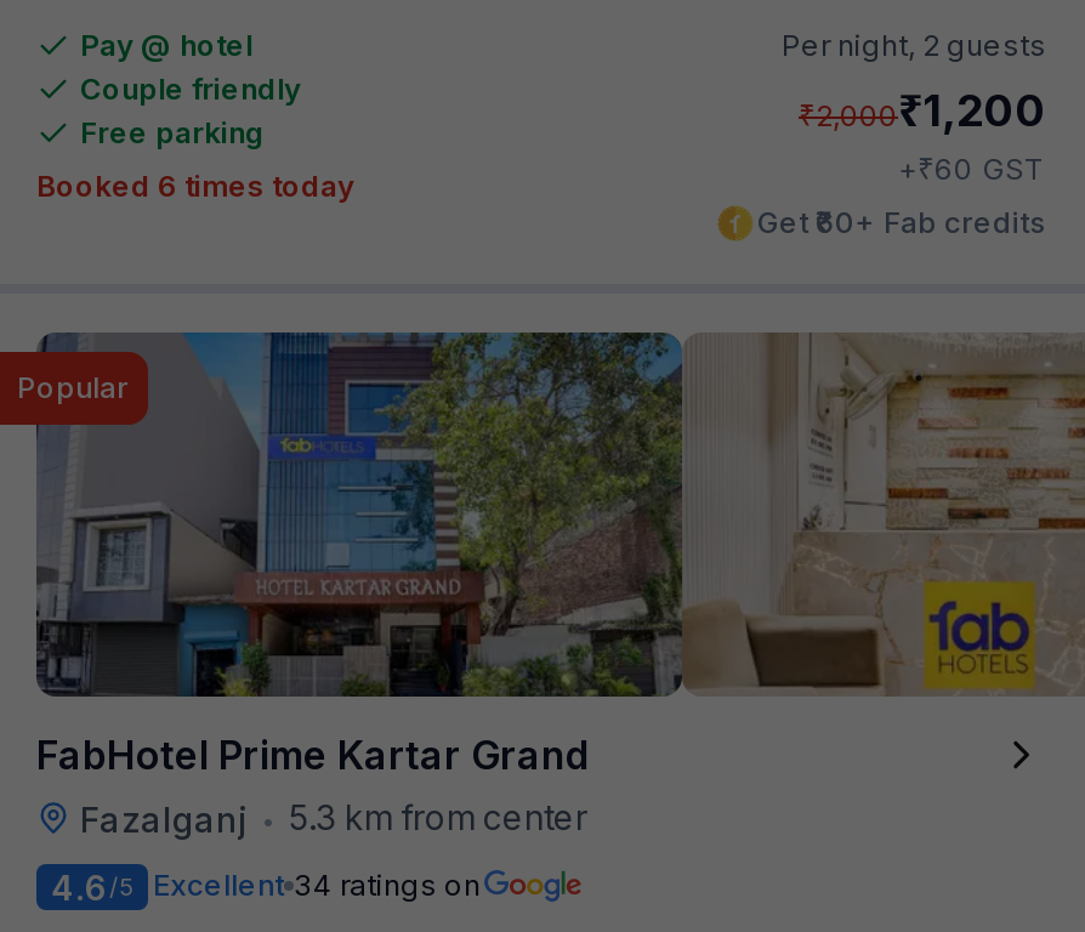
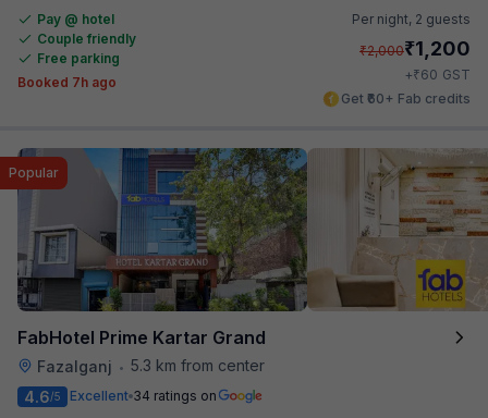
[36,166,354,203] Booked 6 times today -> [17,73,117,90] Booked 7h ago

